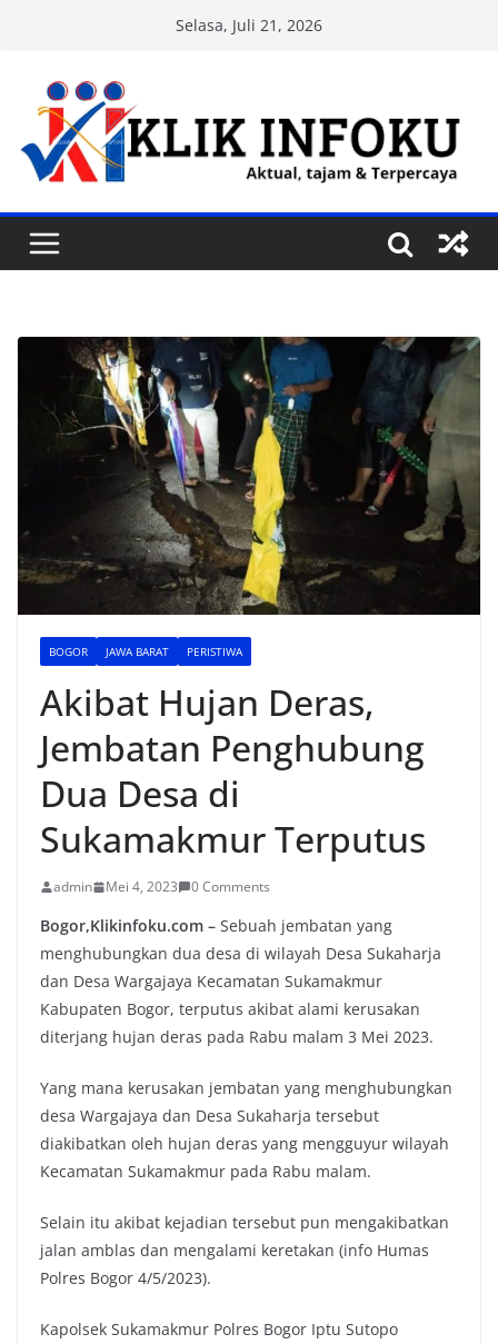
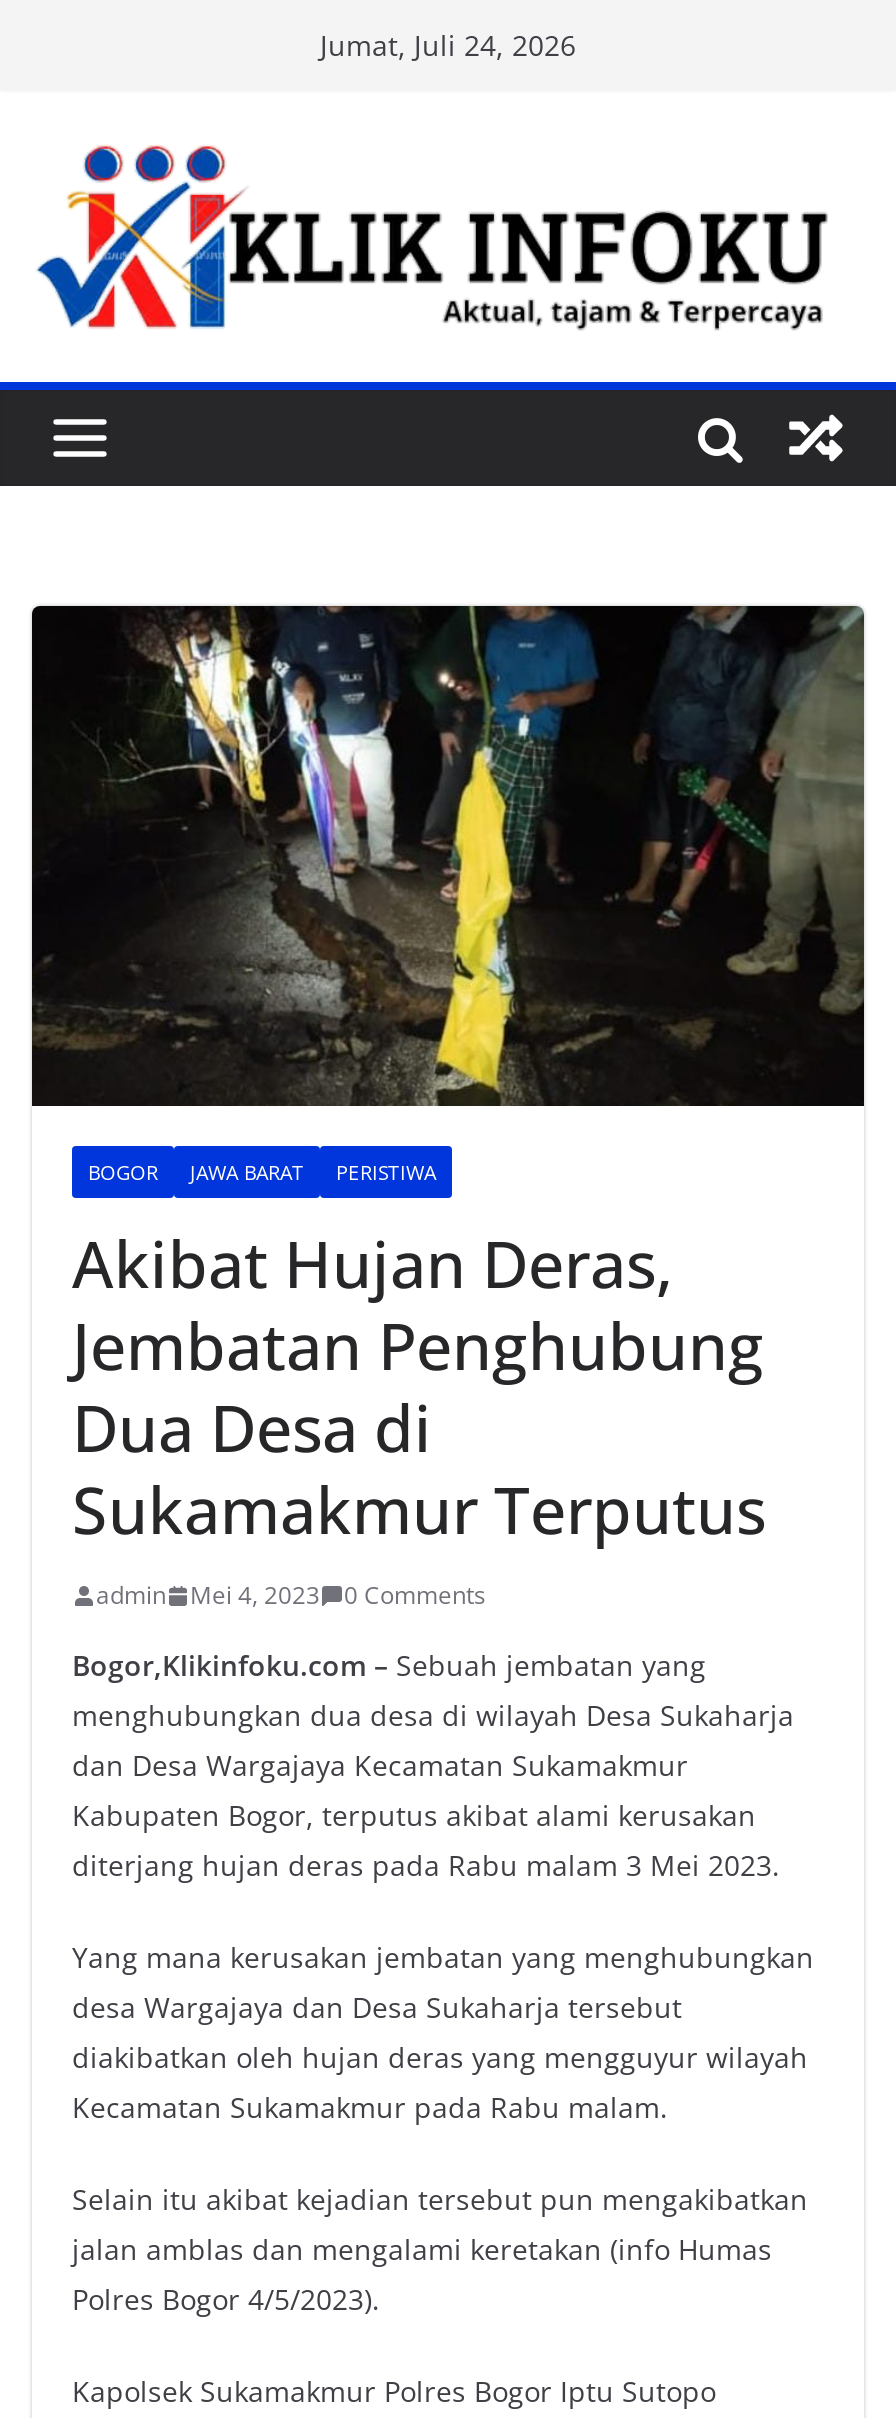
[176,14,322,36] Selasa, Juli 21, 2026 -> [320,26,576,64] Jumat, Juli 24, 2026

